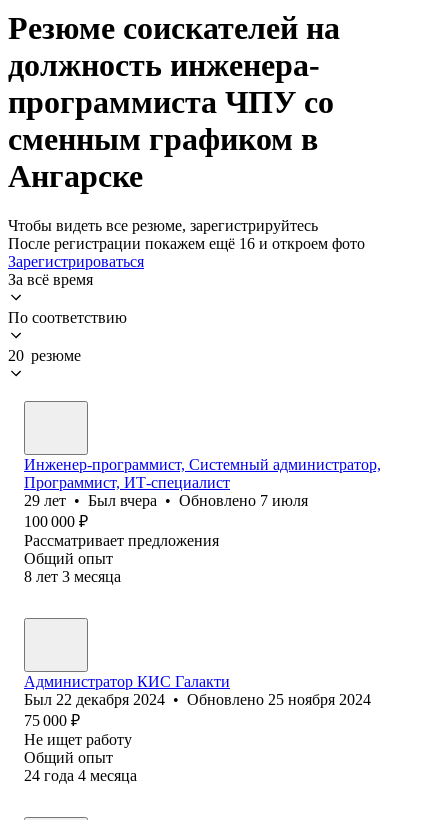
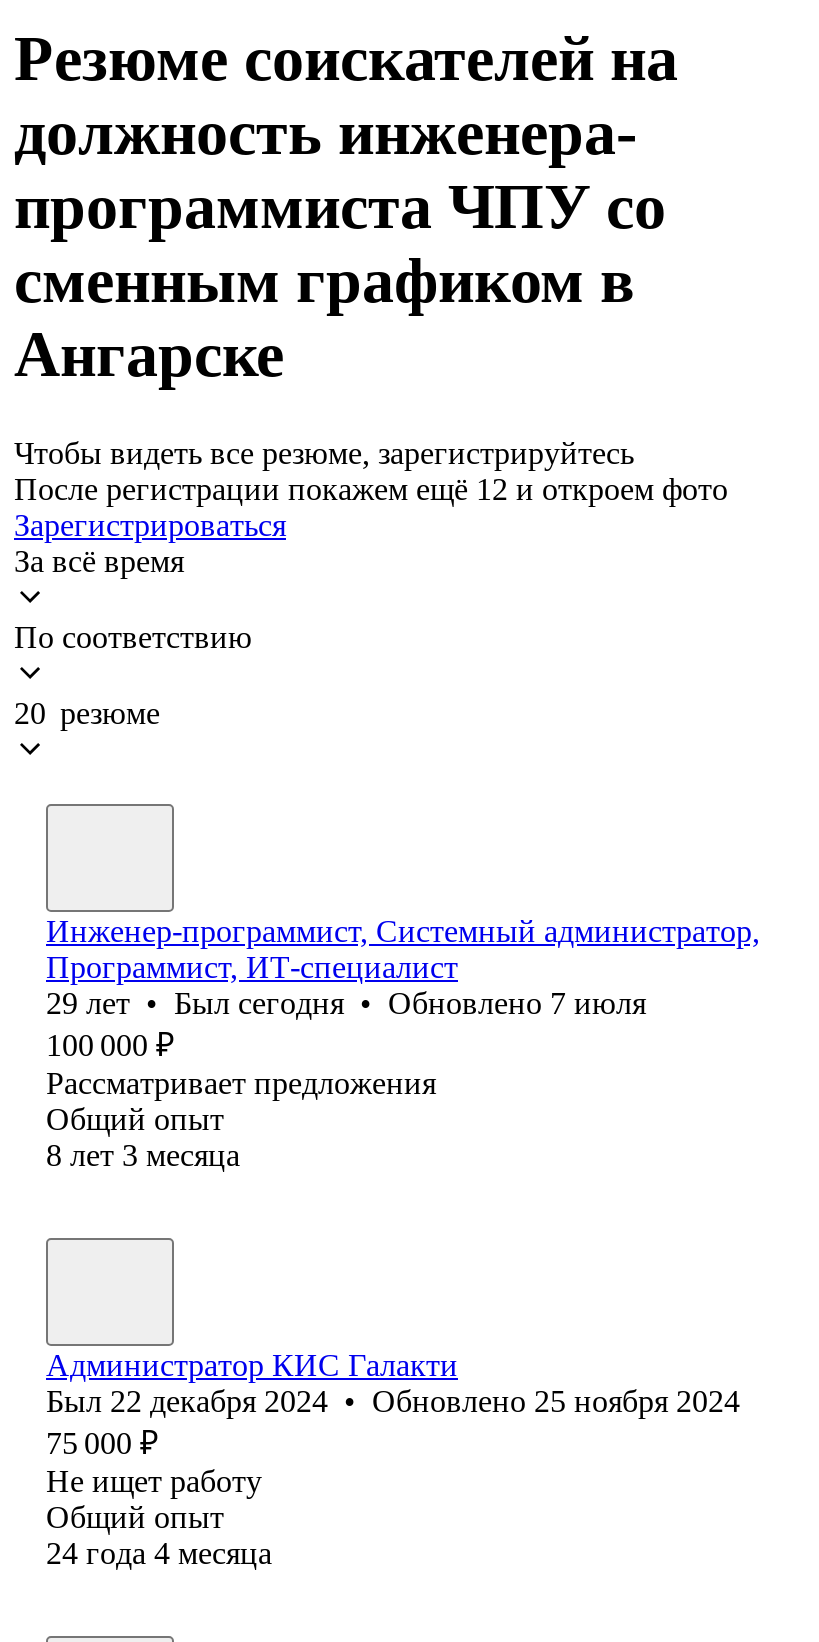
[8,235,365,252] После регистрации покажем ещё 16 и откроем фото -> [14,472,728,506] После регистрации покажем ещё 12 и откроем фото
[24,492,308,509] 29 лет • Был вчера • Обновлено 7 июля -> [46,986,646,1020] 29 лет • Был сегодня • Обновлено 7 июля

